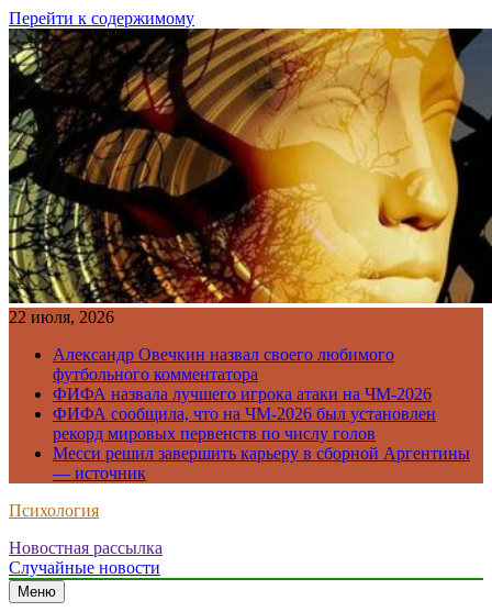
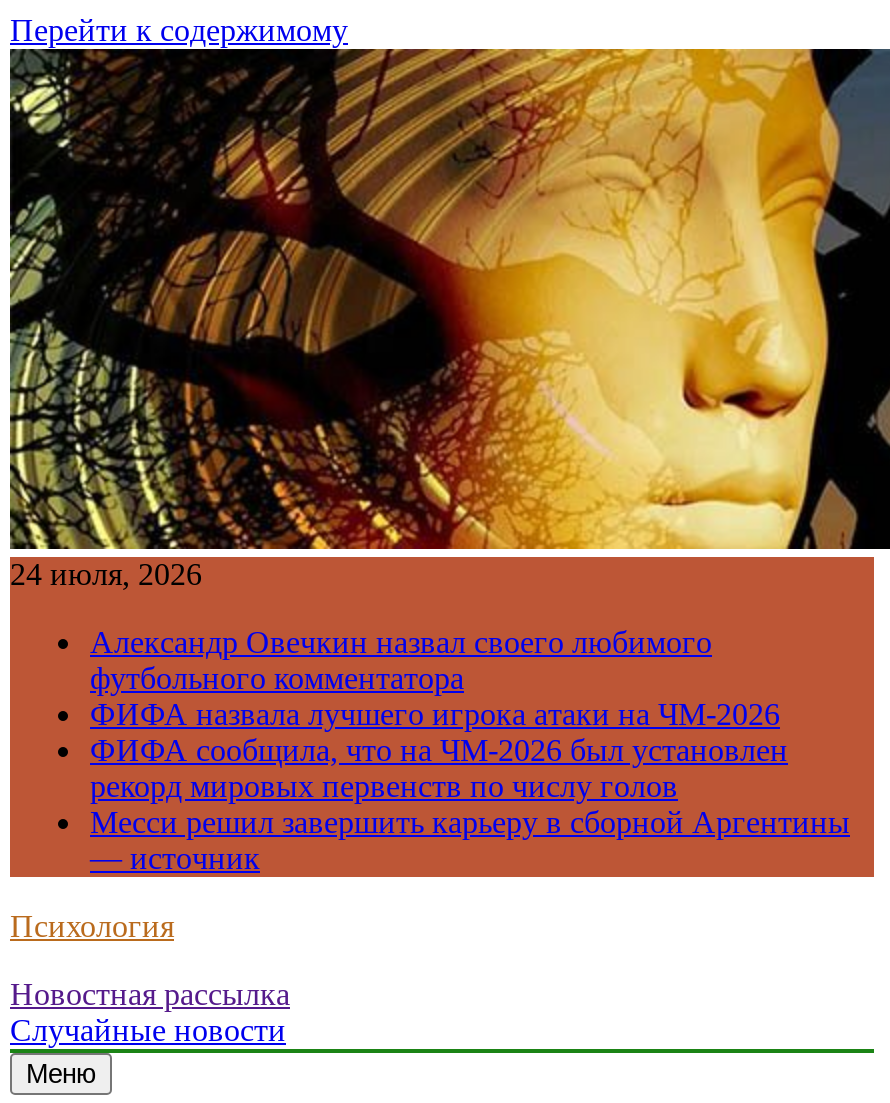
[9,308,114,326] 22 июля, 2026 -> [10,557,202,591] 24 июля, 2026

